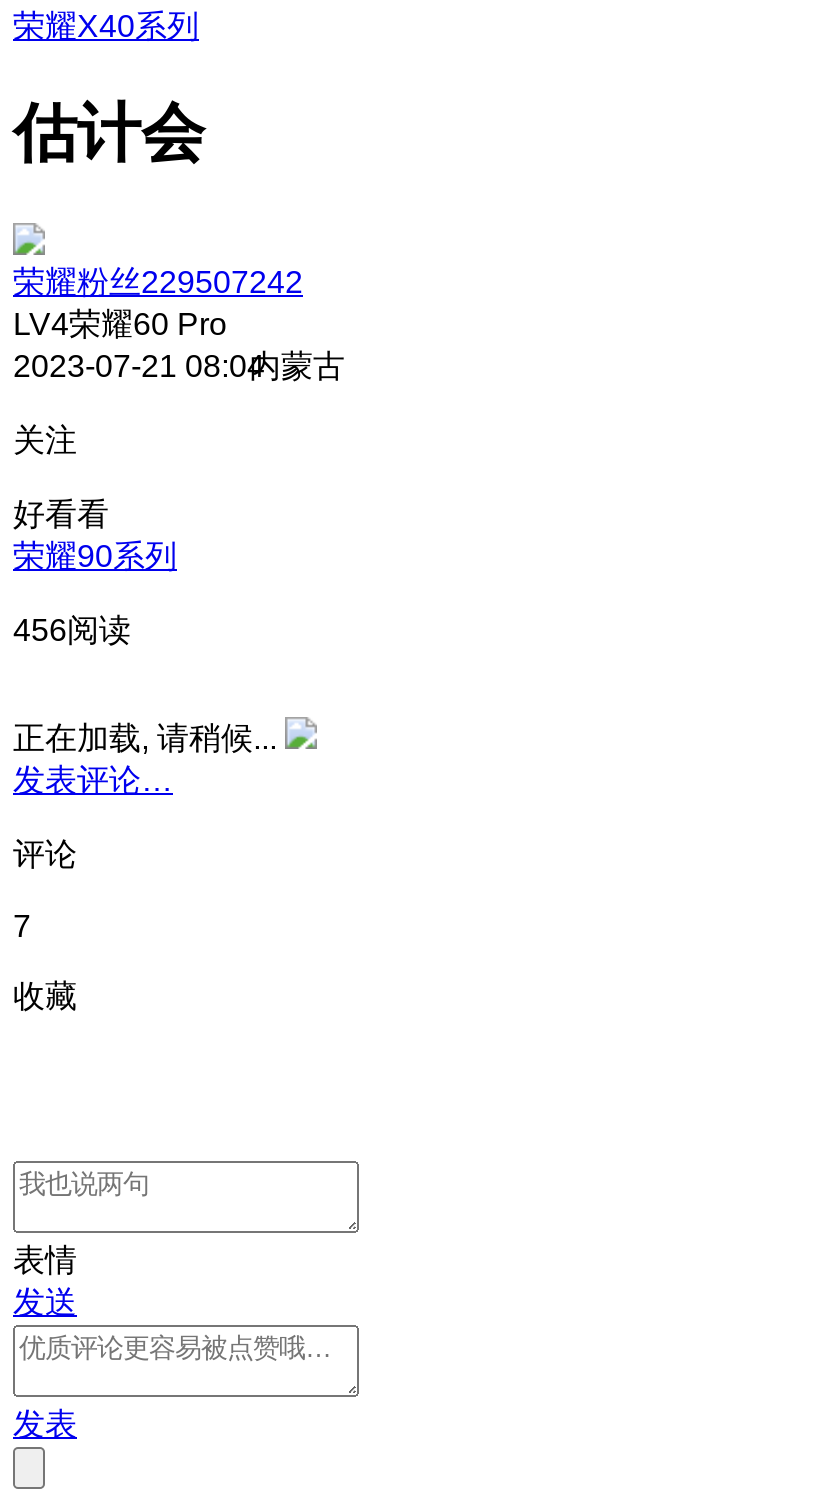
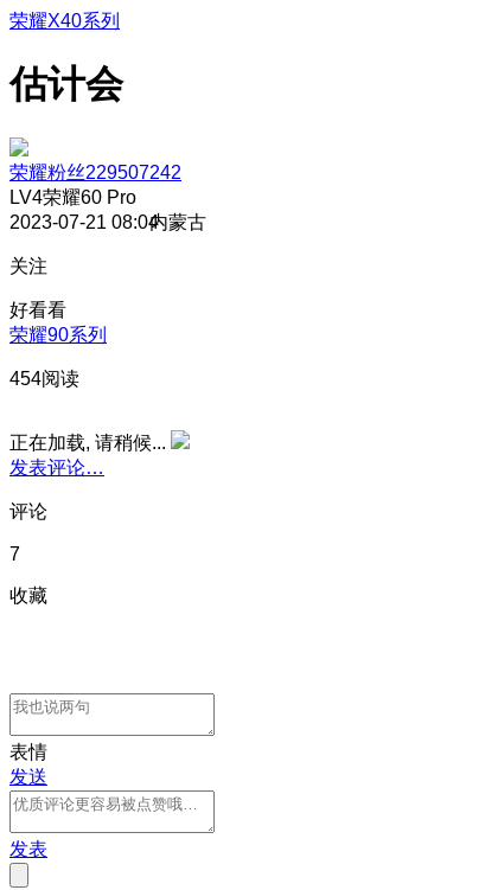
[13,613,131,647] 456阅读 -> [9,368,79,389] 454阅读

